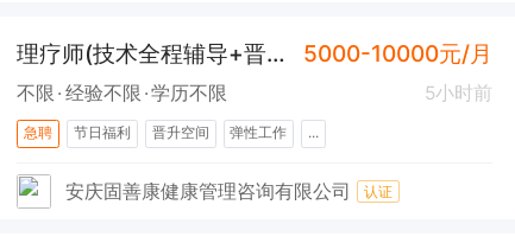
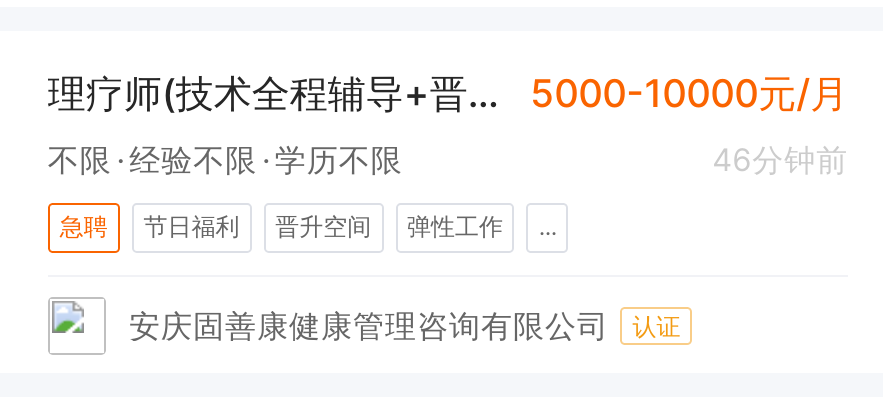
[425,82,493,104] 5小时前 -> [712,141,848,179] 46分钟前

